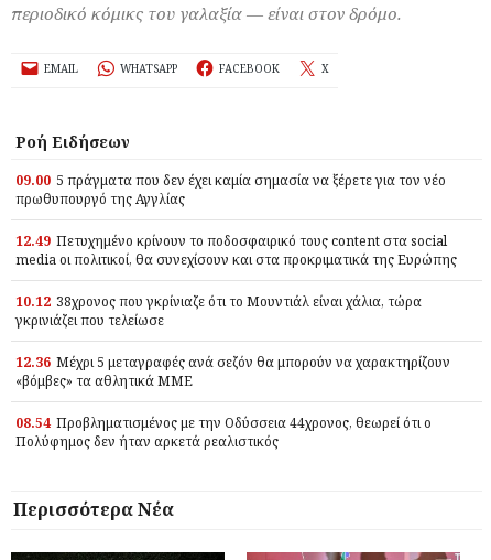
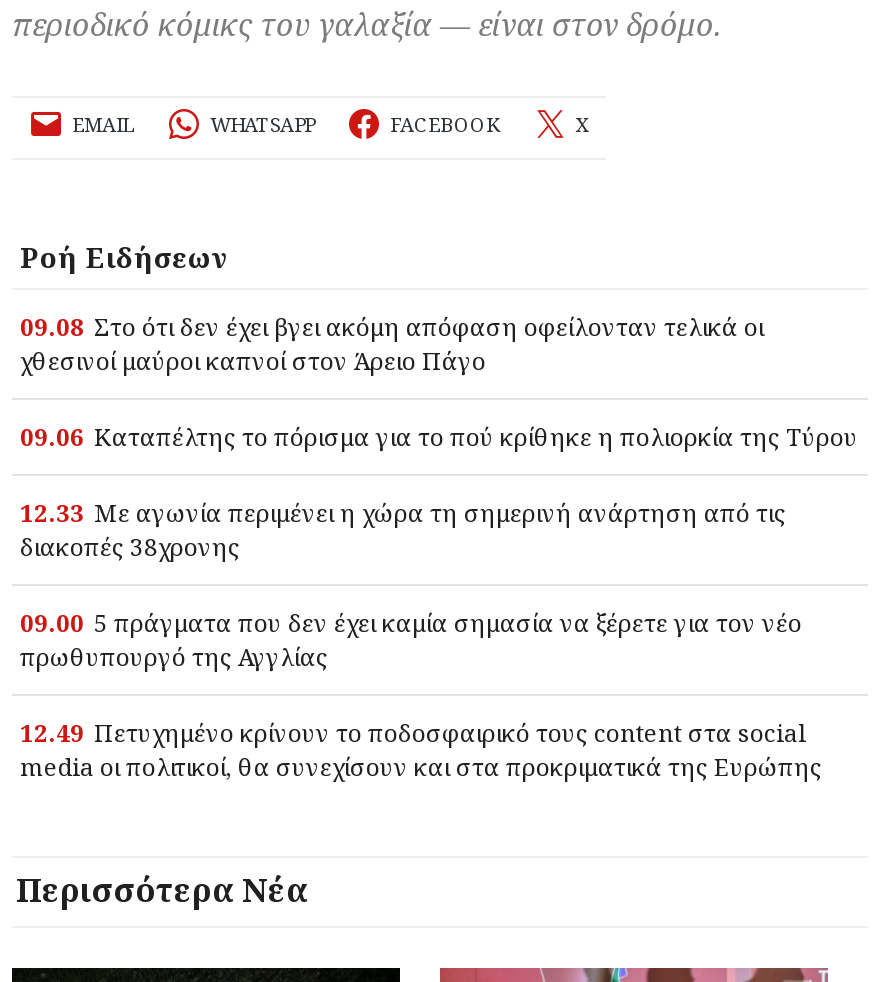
none -> [20,310,858,564] 09.08 Στο ότι δεν έχει βγει ακόμη απόφαση οφείλονταν τελικά οι | χθεσινοί μαύροι καπνοί στον Άρειο Πάγο | 09.06 Καταπέλτης το πόρισμα για το πού κρίθηκε η πολιορκία της Τύρου | 12.33 Με αγωνία περιμένει η χώρα τη σημερινή ανάρτηση από τις | διακοπές 38χρονης
moved [15,171,457,269] -> [20,606,822,784]: 09.00 5 πράγματα που δεν έχει καμία σημασία να ξέρετε για τον νέο | πρωθυπουργό της Αγγλίας | 12.49 Πετυχημένο κρίνουν το ποδοσφαιρικό τους content στα social | media οι πολιτικοί, θα συνεχίσουν και στα προκριματικά της Ευρώπης
[15,292,450,451] 10.12 38χρονος που γκρίνιαζε ότι το Μουντιάλ είναι χάλια, τώρα | γκρινιάζει που τελείωσε | 12.36 Μέχρι 5 μεταγραφές ανά σεζόν θα μπορούν να χαρακτηρίζουν | «βόμβες» τα αθλητικά ΜΜΕ | 08.54 Προβληματισμένος με την Οδύσσεια 44χρονος, θεωρεί ότι ο | Πολύφημος δεν ήταν αρκετά ρεαλιστικός -> none

